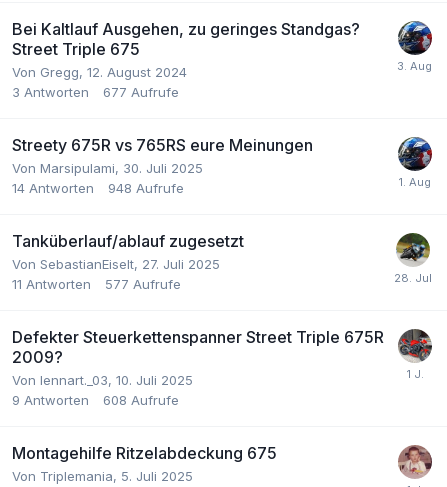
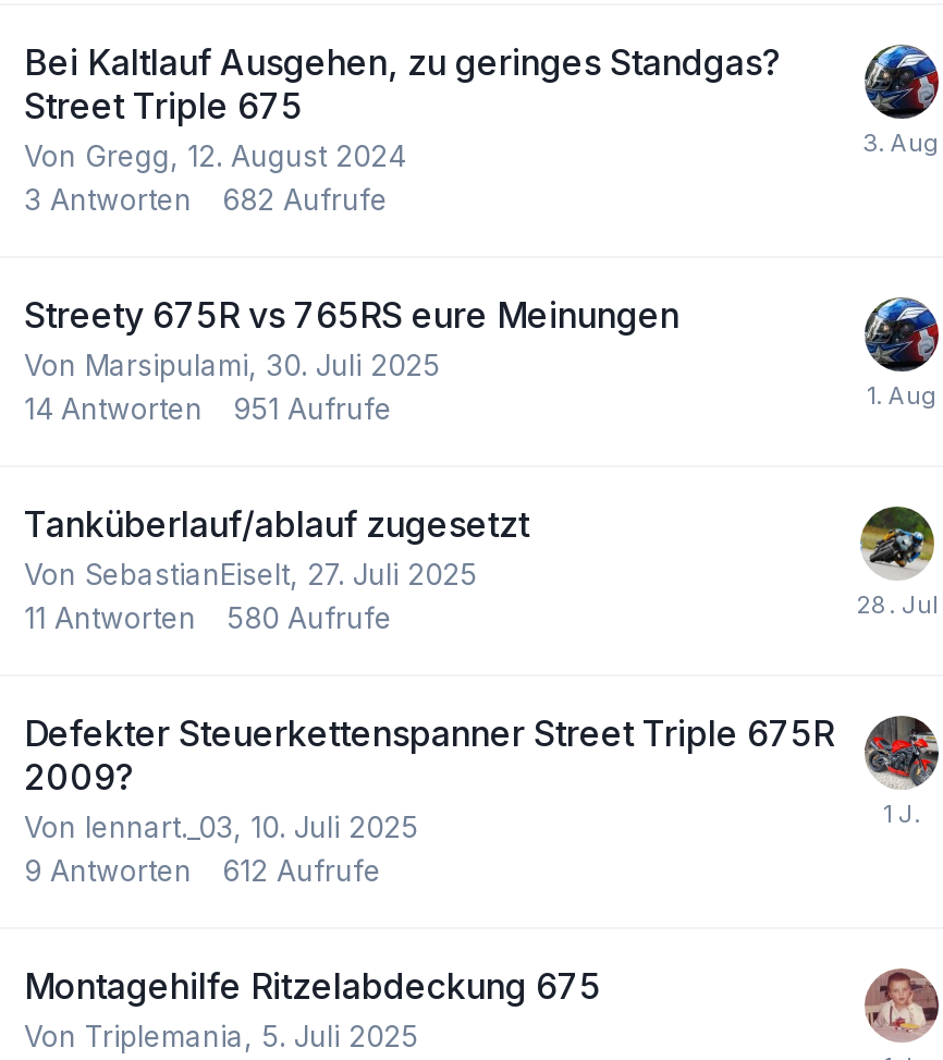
[12,84,179,100] 3 Antworten 677 Aufrufe -> [24,182,388,217] 3 Antworten 682 Aufrufe
[12,180,184,196] 14 Antworten 948 Aufrufe -> [24,391,392,426] 14 Antworten 951 Aufrufe
[12,276,181,292] 11 Antworten 577 Aufrufe -> [24,600,392,635] 11 Antworten 580 Aufrufe
[12,392,179,408] 9 Antworten 608 Aufrufe -> [24,853,381,888] 9 Antworten 612 Aufrufe

